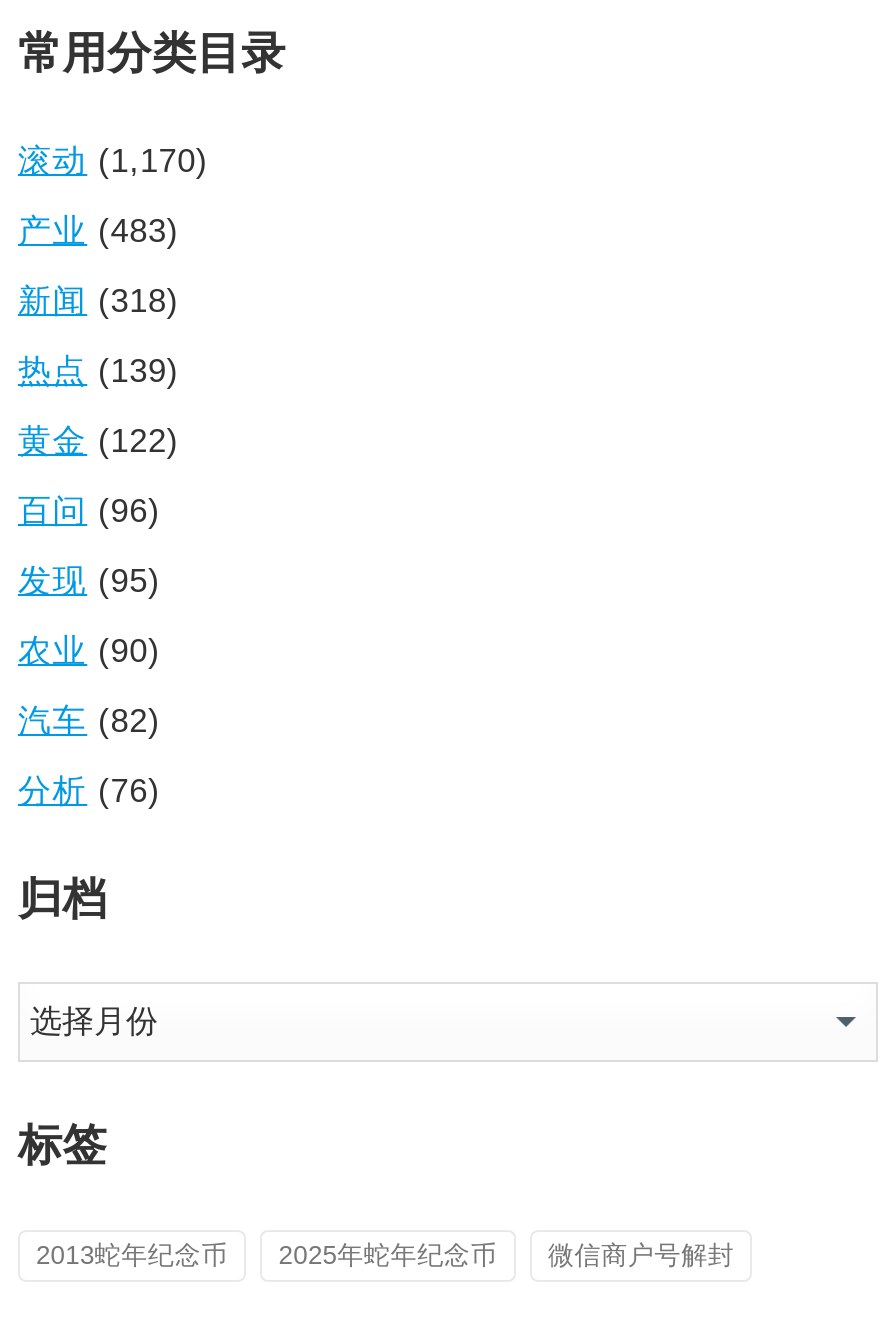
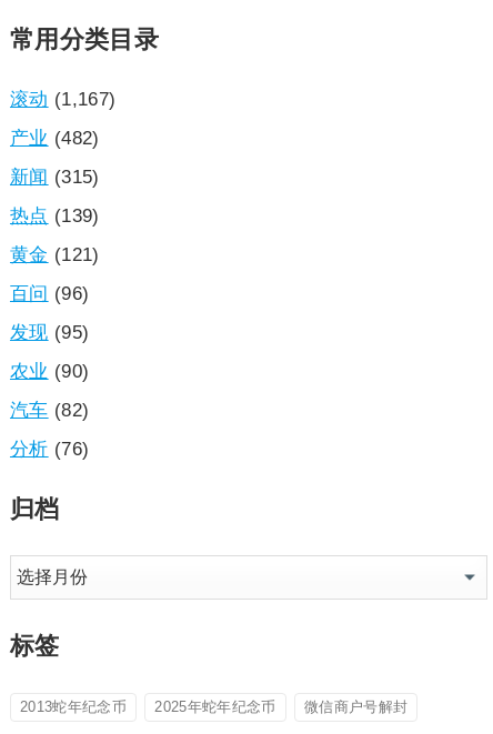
[18,142,209,178] 滚动(1,170) -> [10,89,116,109] 滚动(1,167)
[18,212,179,248] 产业(483) -> [10,128,99,148] 产业(482)
[18,282,179,318] 新闻(318) -> [10,167,99,187] 新闻(315)
[18,422,179,458] 黄金(122) -> [10,244,99,264] 黄金(121)

